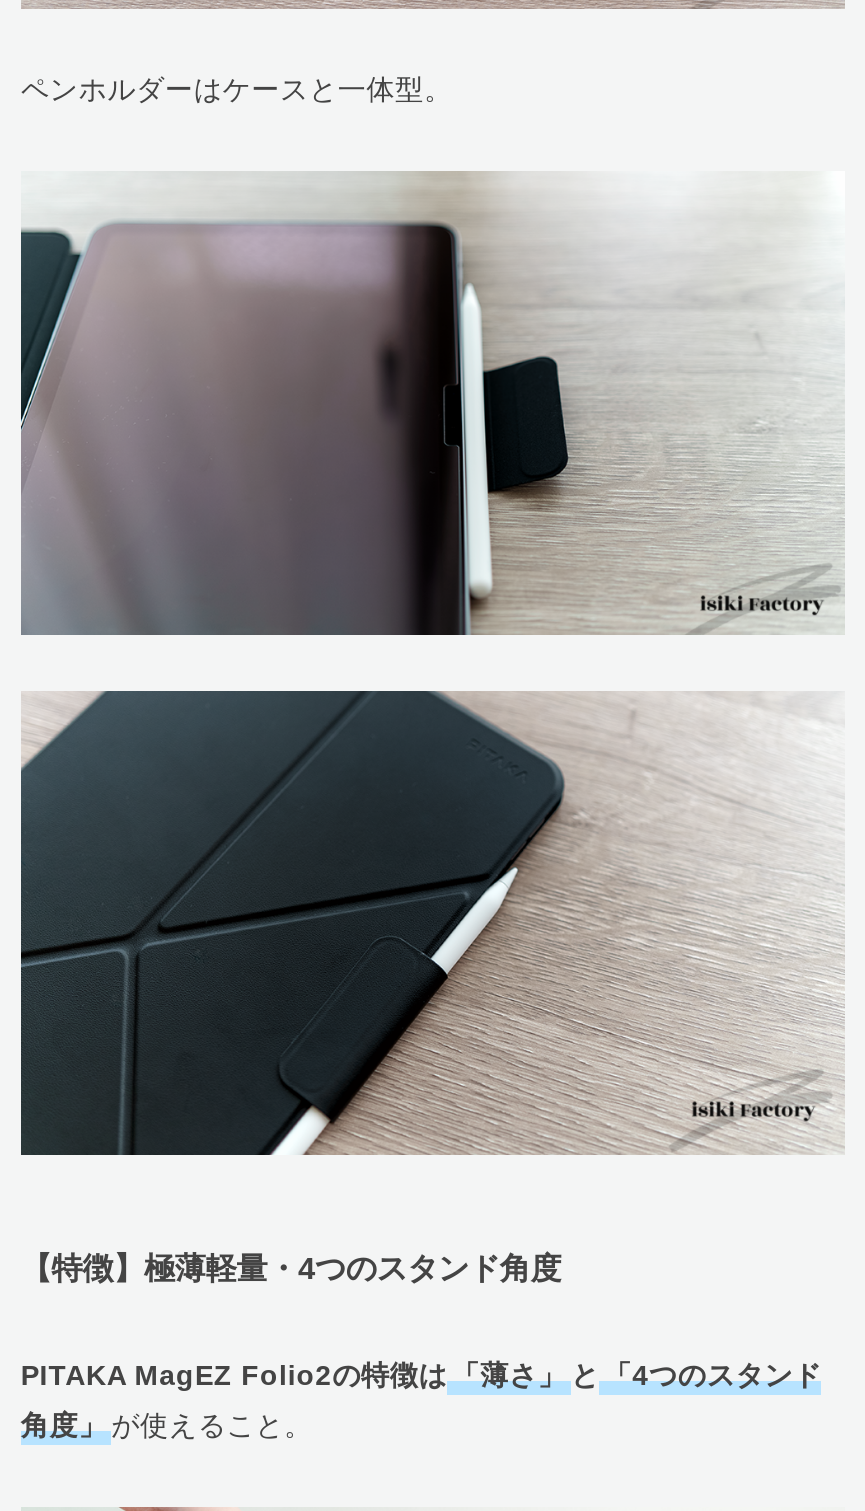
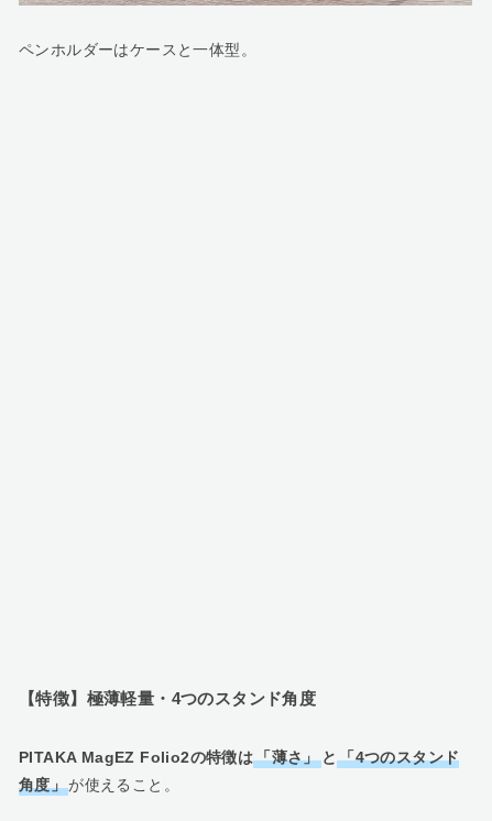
[19,170,845,638] [image] -> none
[19,690,845,1158] [image] -> none

